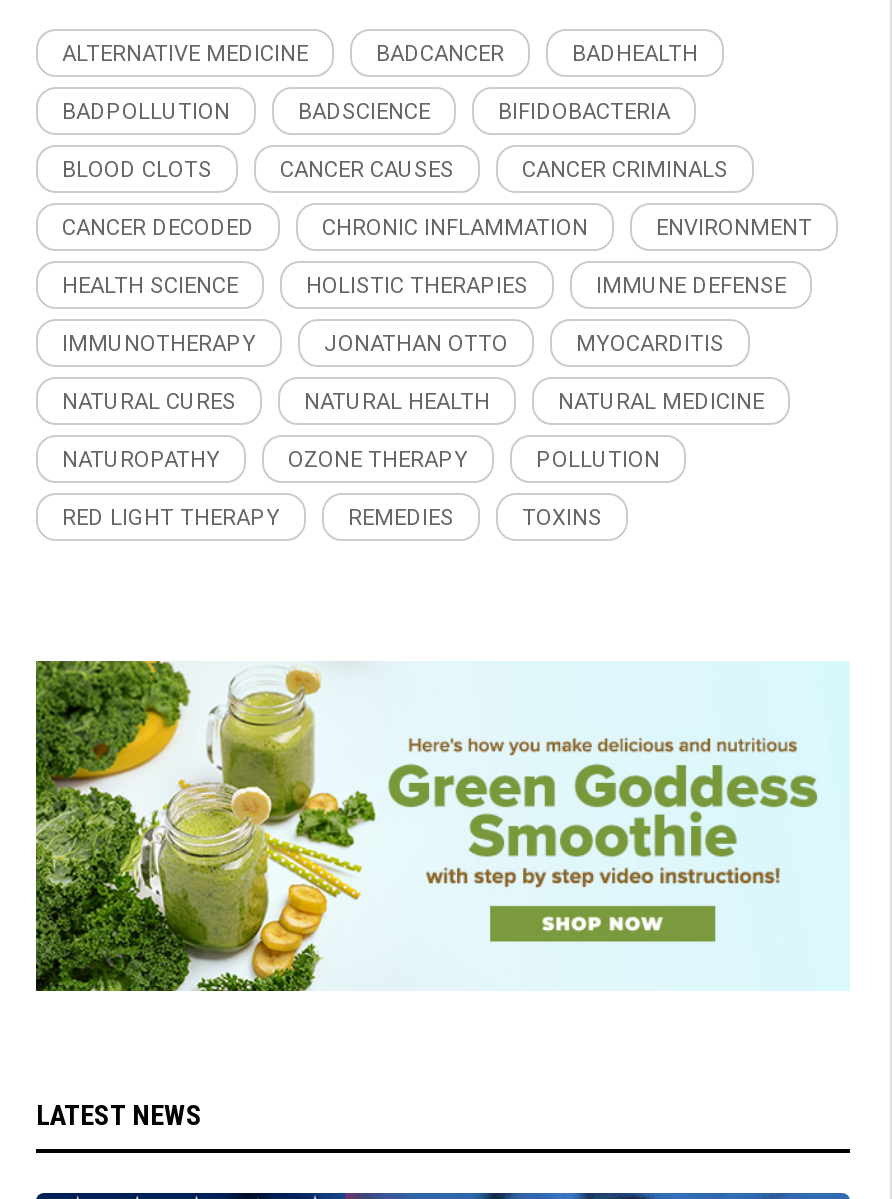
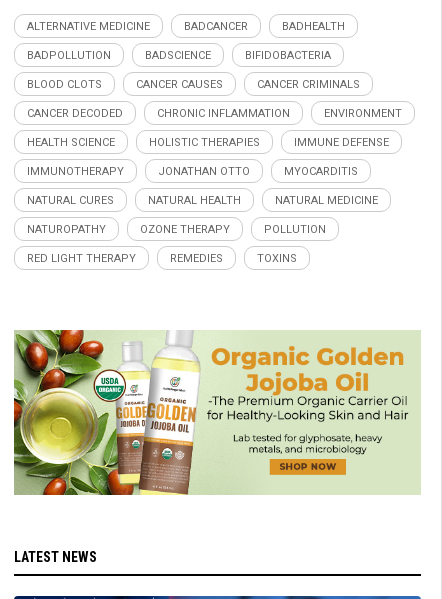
[34,661,848,993] [image] -> [13,329,421,496] [image]

